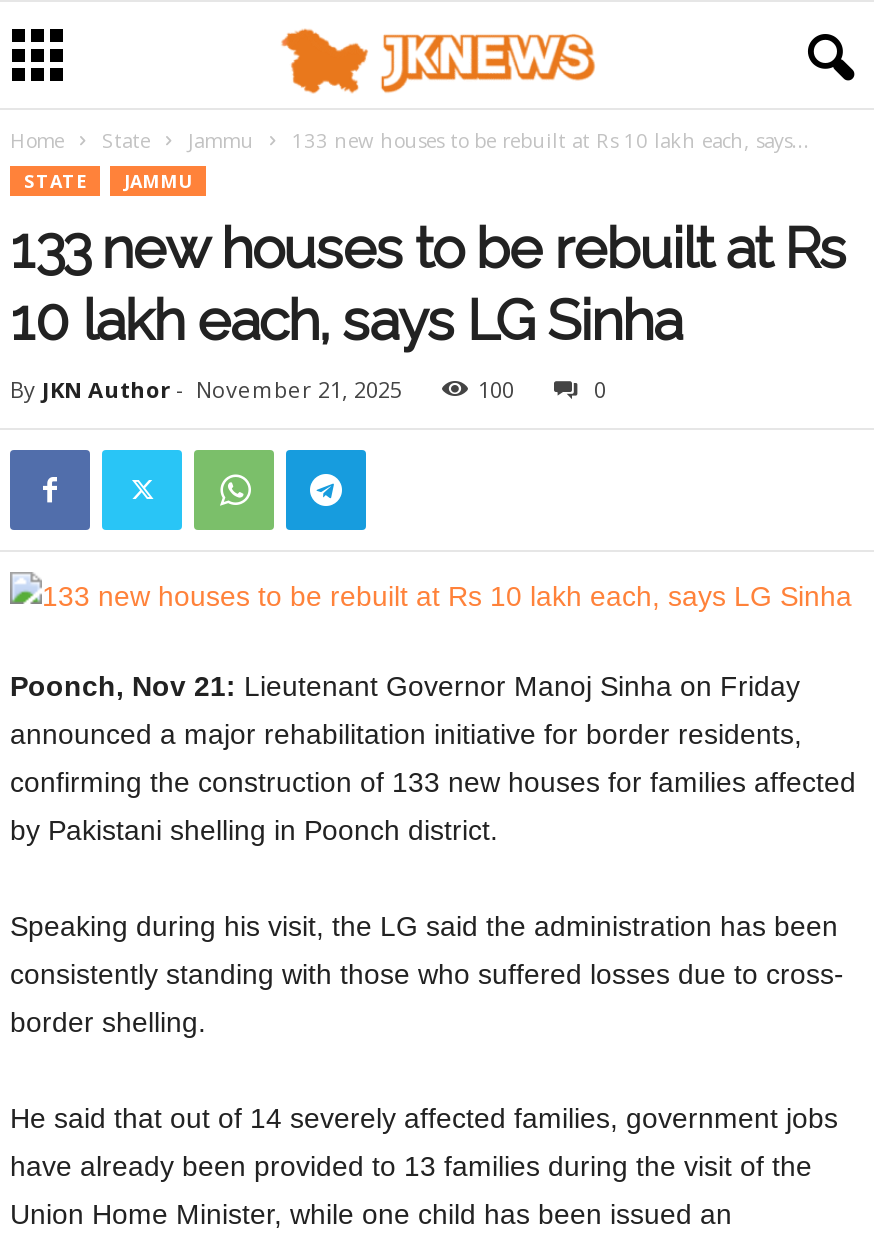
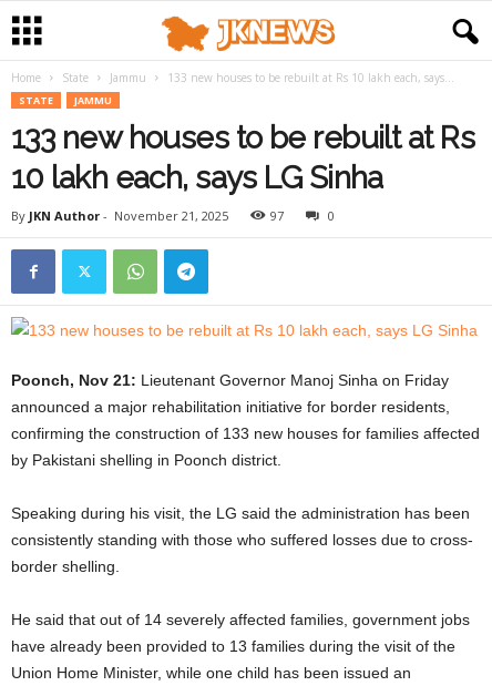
[478,374,514,404] 100 -> [270,207,284,224] 97

